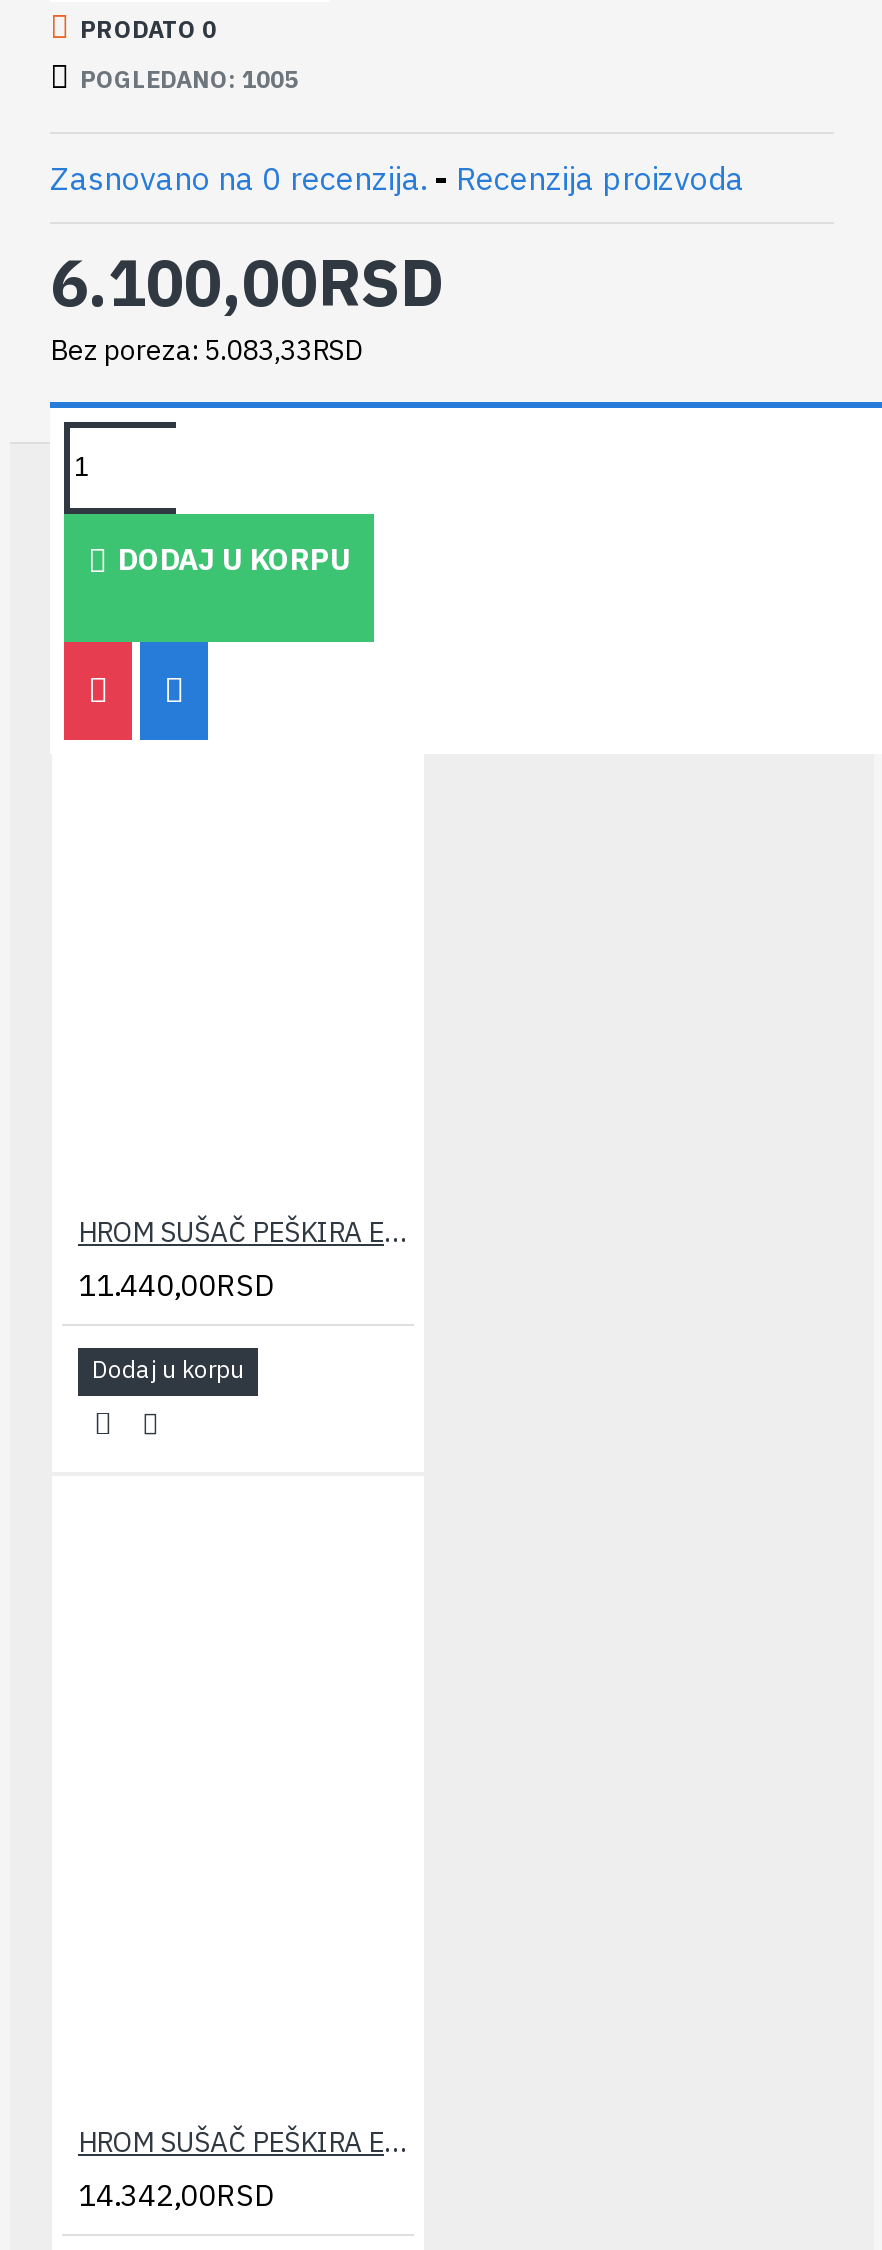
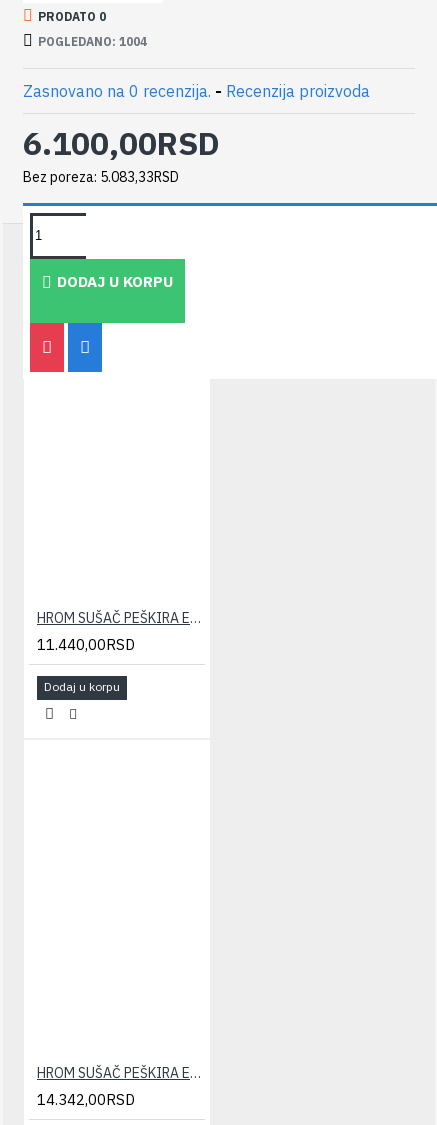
[80,64,298,94] POGLEDANO: 1005 -> [38,34,147,49] POGLEDANO: 1004

